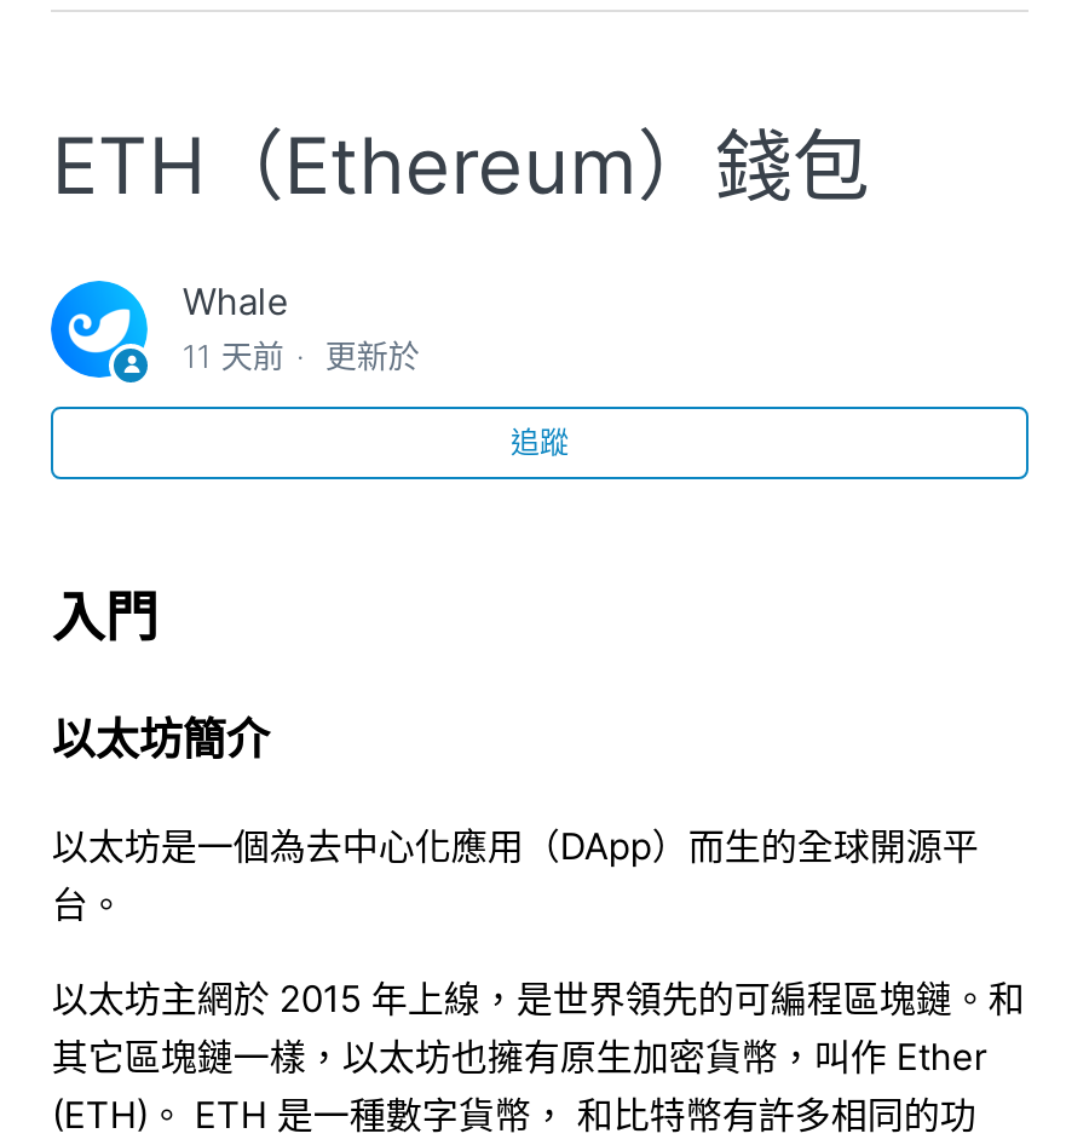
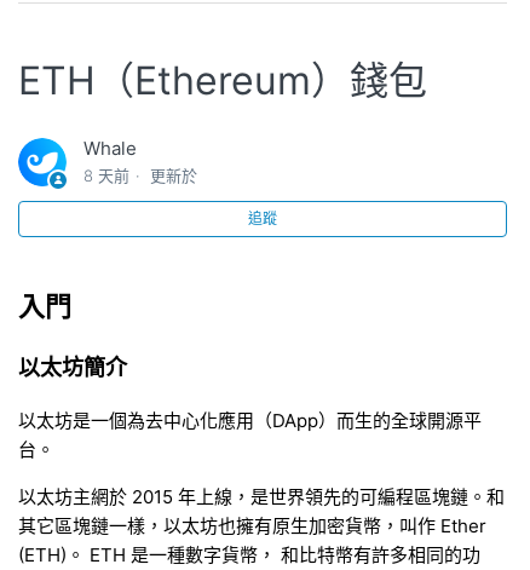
[182,337,420,376] 11 天前 更新於 -> [84,166,198,186] 8 天前 更新於

